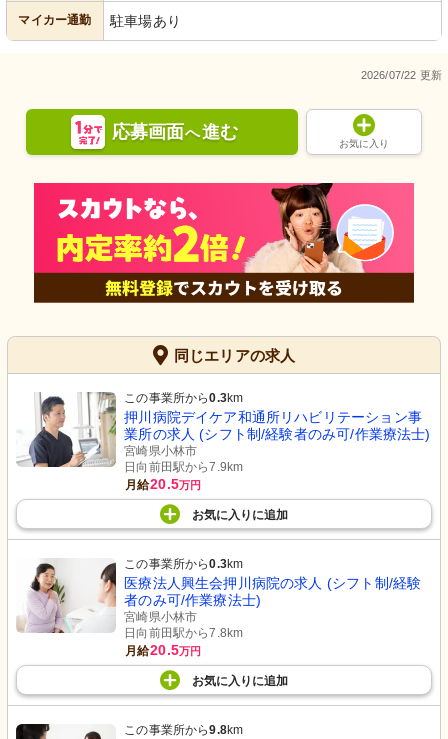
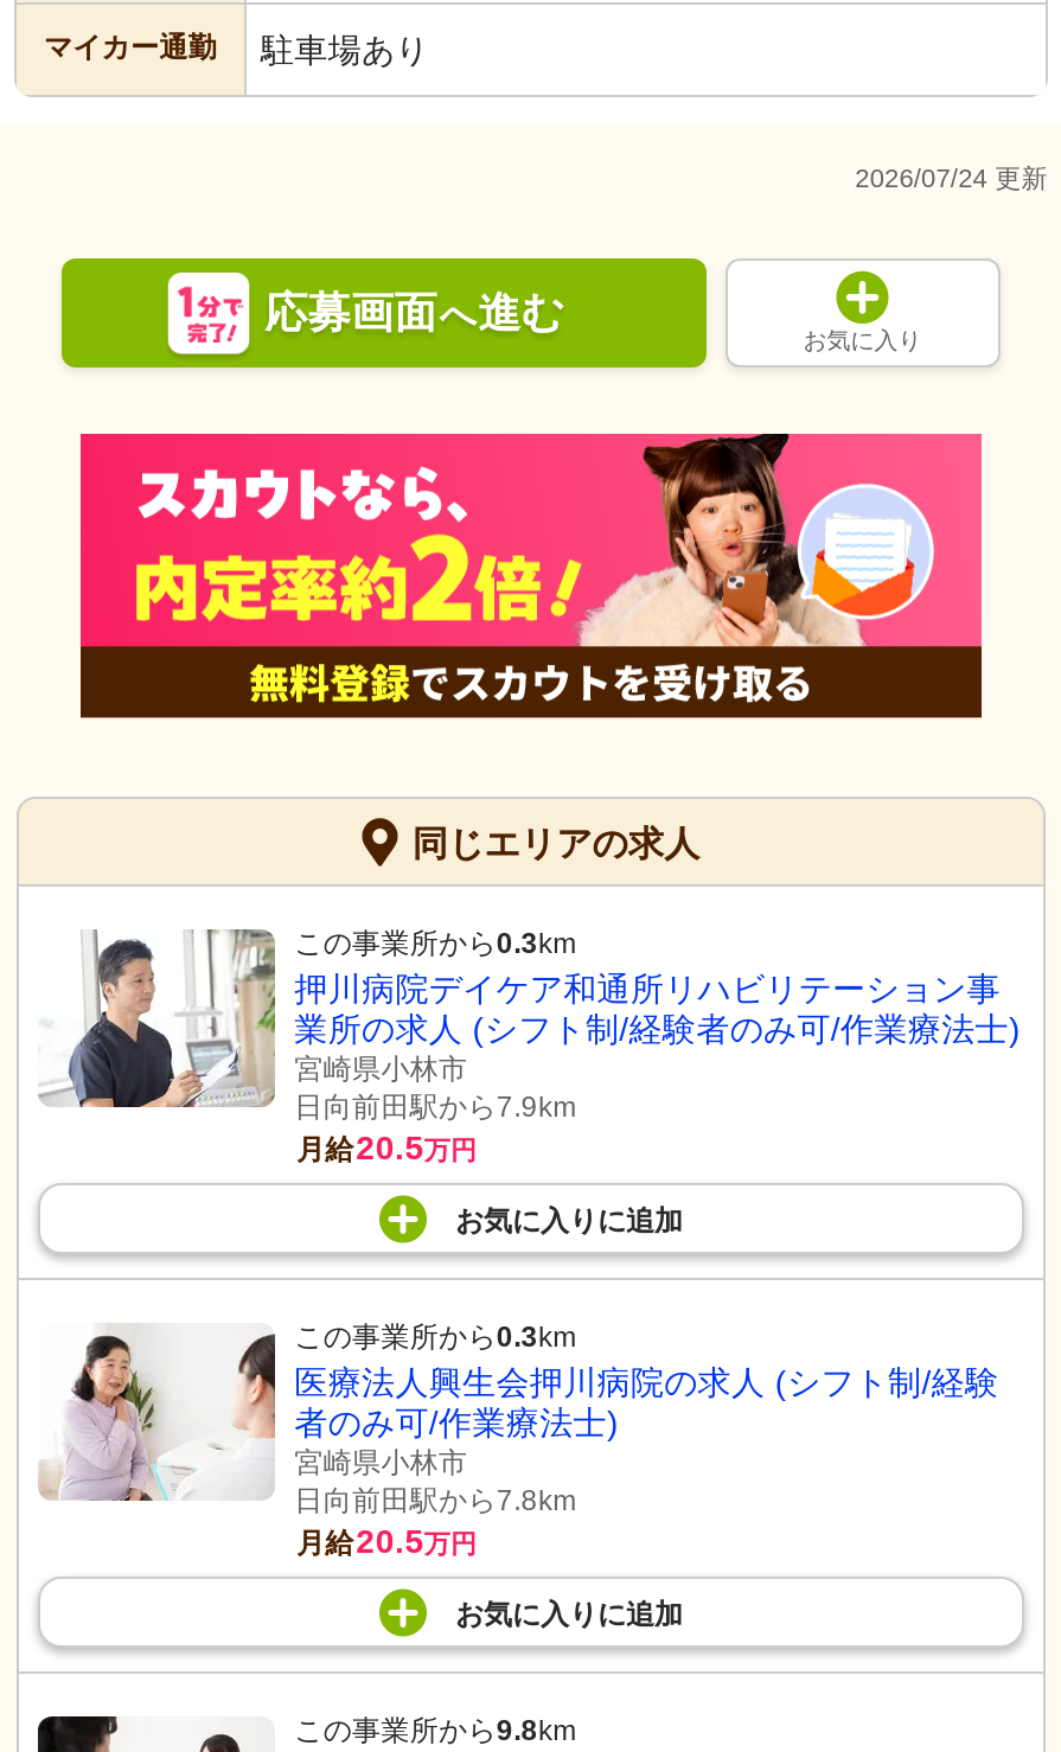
[361,69,442,81] 2026/07/22 更新 -> [855,164,1048,193] 2026/07/24 更新

